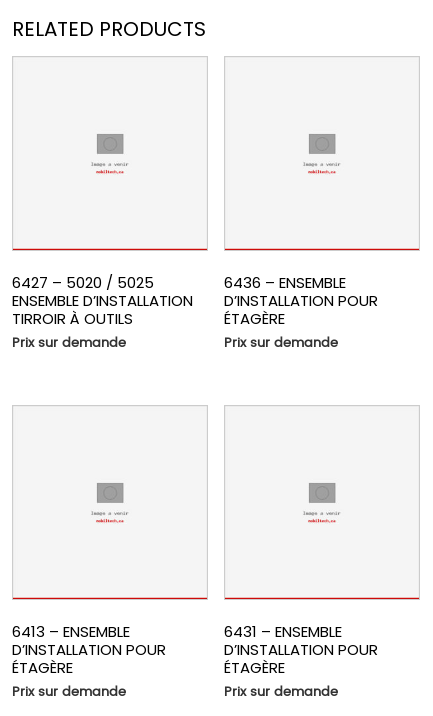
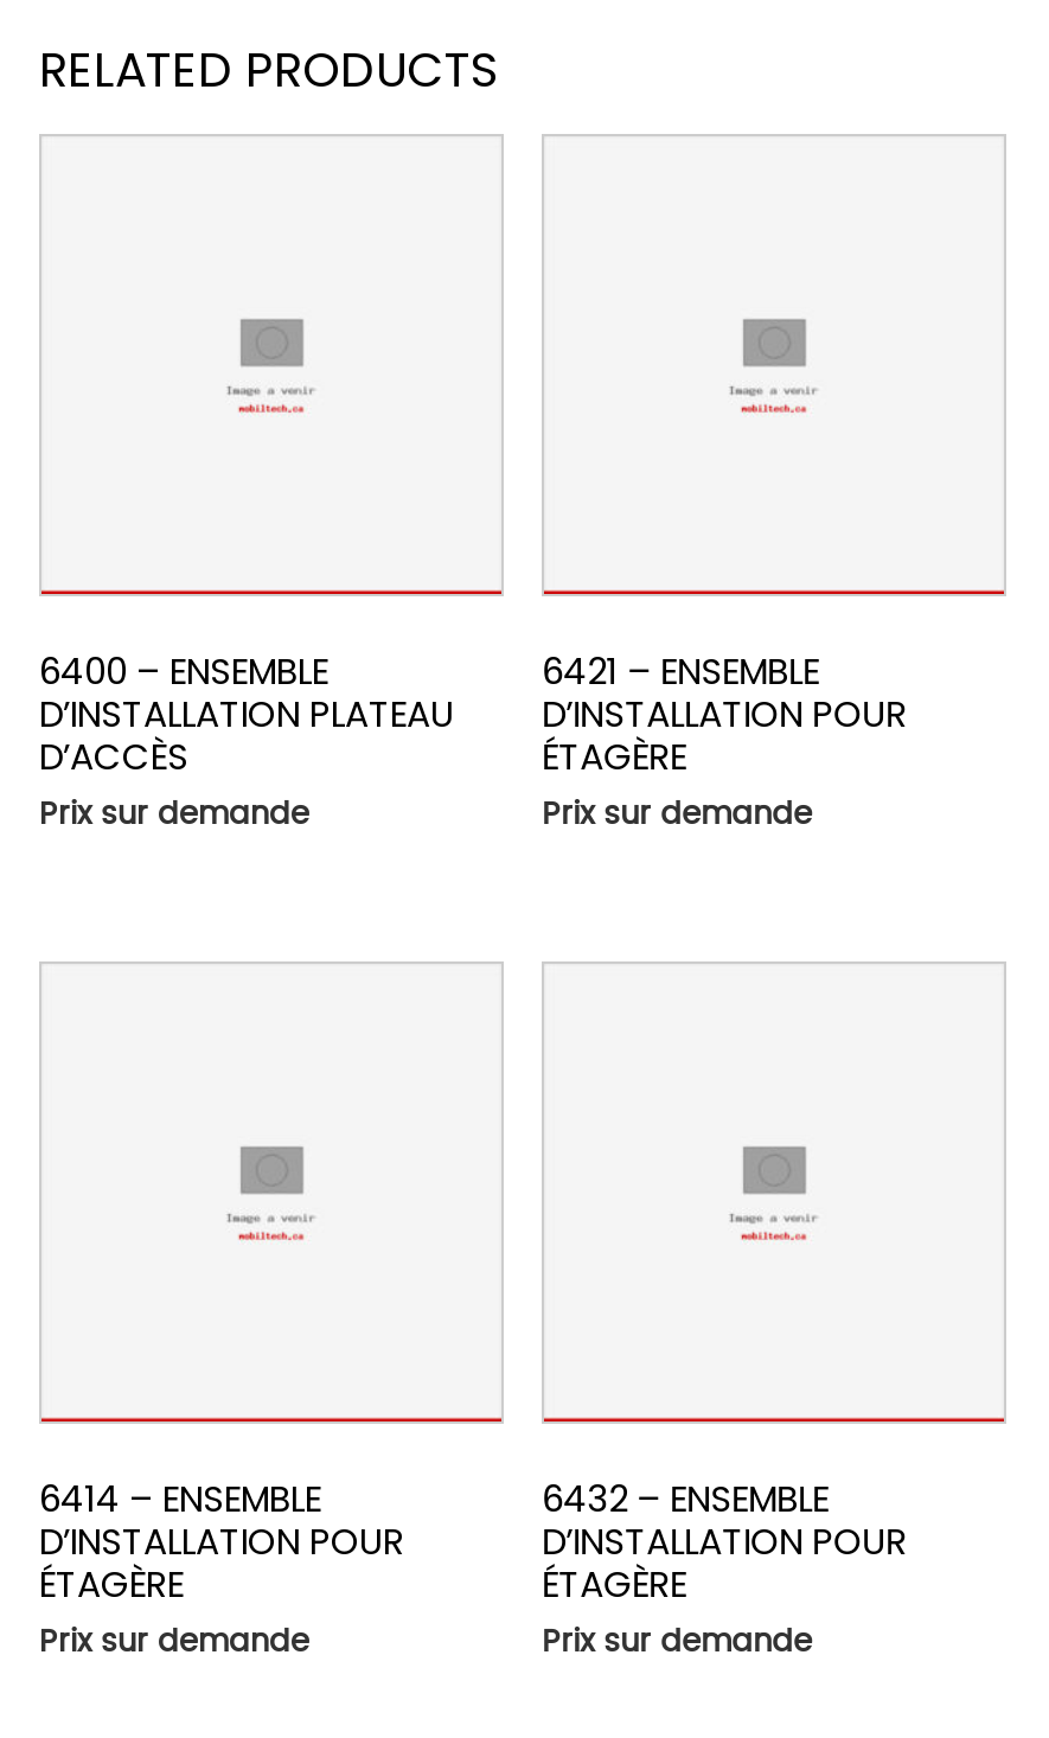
[12,272,193,329] 6427 – 5020 / 5025 | ENSEMBLE D’INSTALLATION | TIRROIR À OUTILS -> [39,646,454,781] 6400 – ENSEMBLE | D’INSTALLATION PLATEAU | D’ACCÈS
[224,272,346,293] 6436 – ENSEMBLE -> [542,646,820,695] 6421 – ENSEMBLE
[12,621,130,642] 6413 – ENSEMBLE -> [39,1474,321,1523] 6414 – ENSEMBLE
[224,621,342,642] 6431 – ENSEMBLE -> [542,1474,829,1523] 6432 – ENSEMBLE

